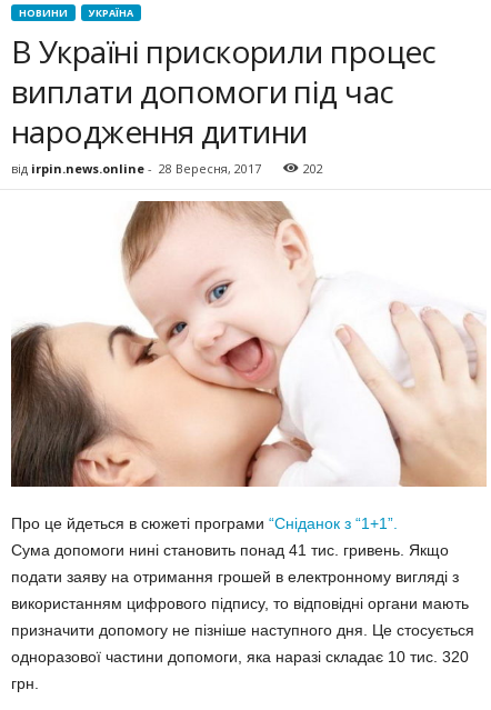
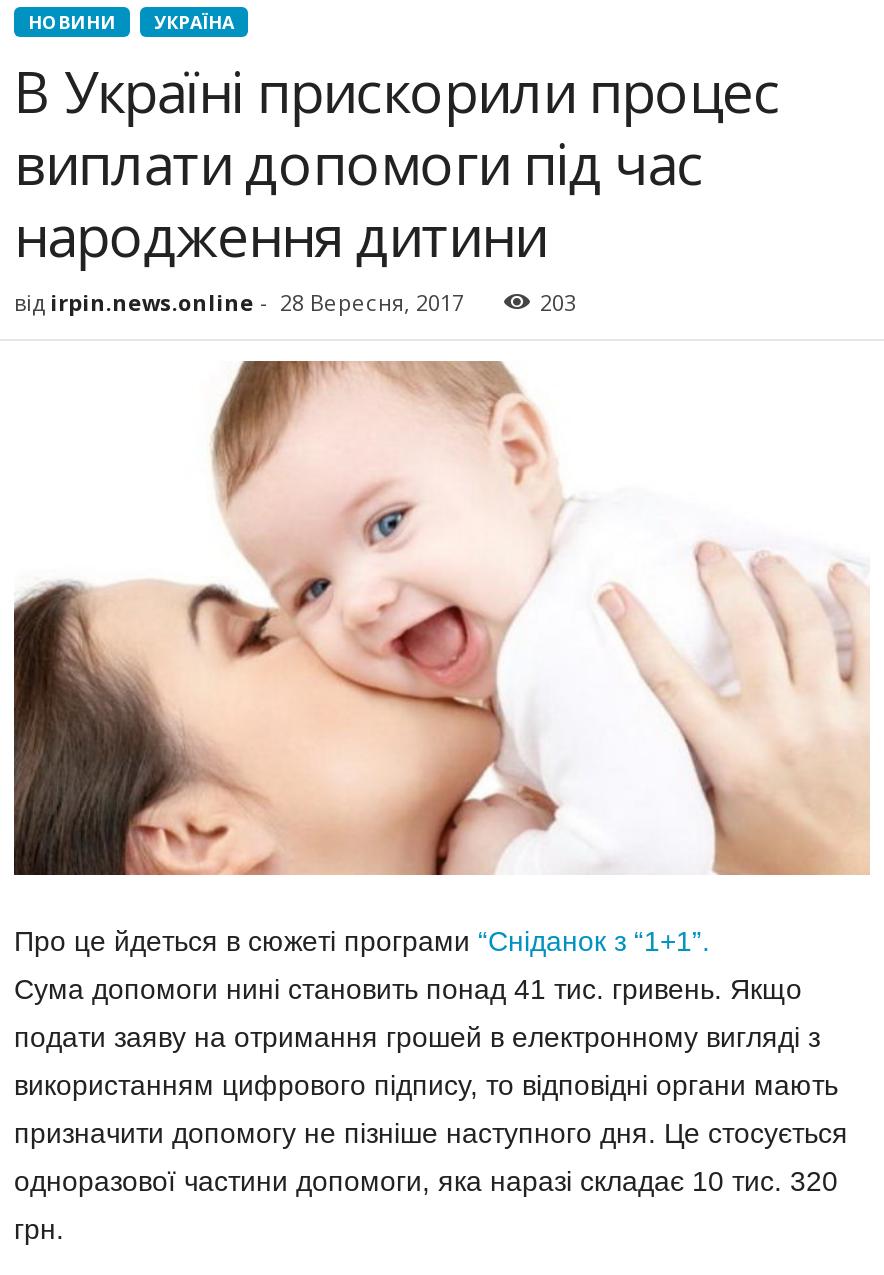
[303,160,323,177] 202 -> [540,287,576,317] 203

